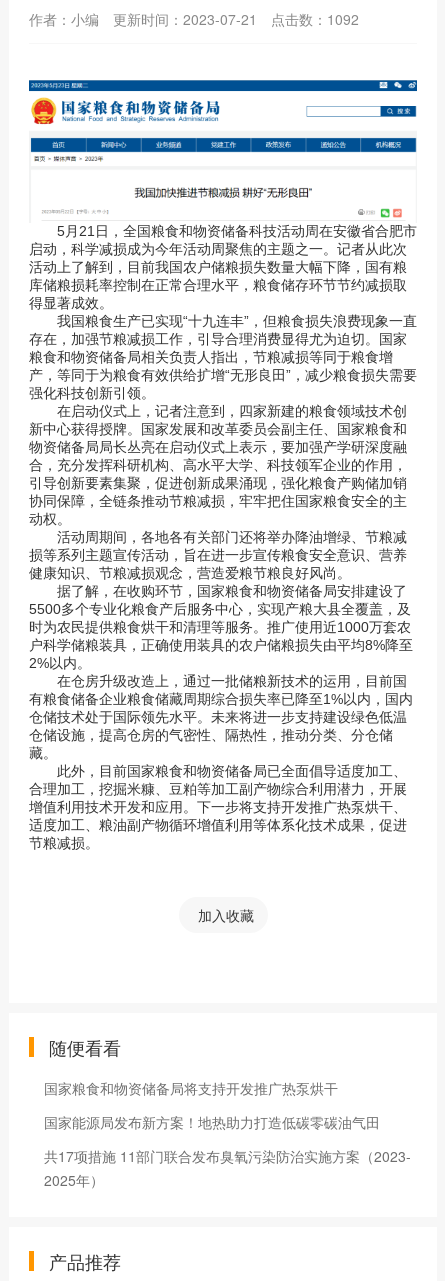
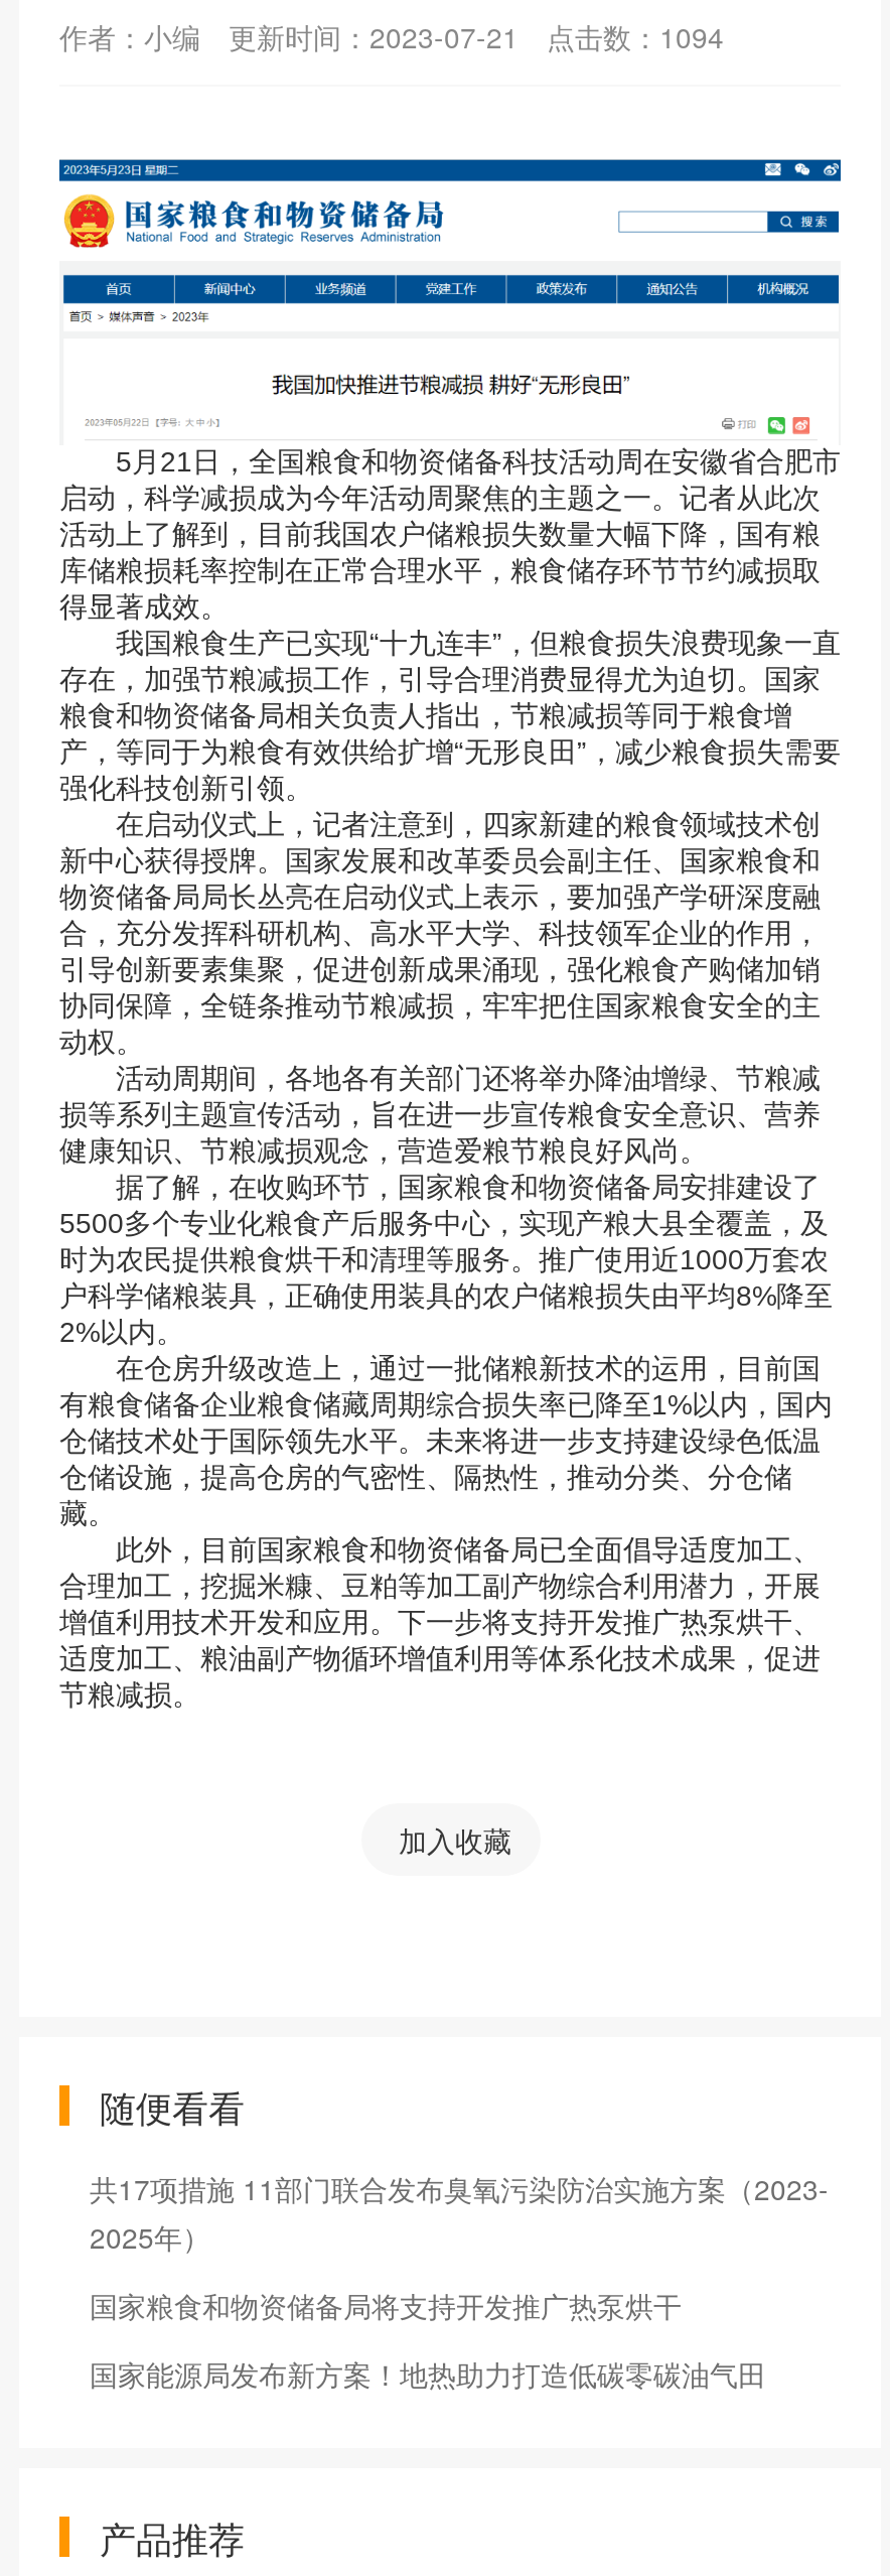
[29,9,359,29] 作者：小编 更新时间：2023-07-21 点击数：1092 -> [59,17,724,57] 作者：小编 更新时间：2023-07-21 点击数：1094
moved [44,1077,380,1131] -> [90,2286,766,2395]: 国家粮食和物资储备局将支持开发推广热泵烘干 | 国家能源局发布新方案！地热助力打造低碳零碳油气田
moved [44,1145,411,1189] -> [90,2169,829,2258]: 共17项措施 11部门联合发布臭氧污染防治实施方案（2023- | 2025年）

